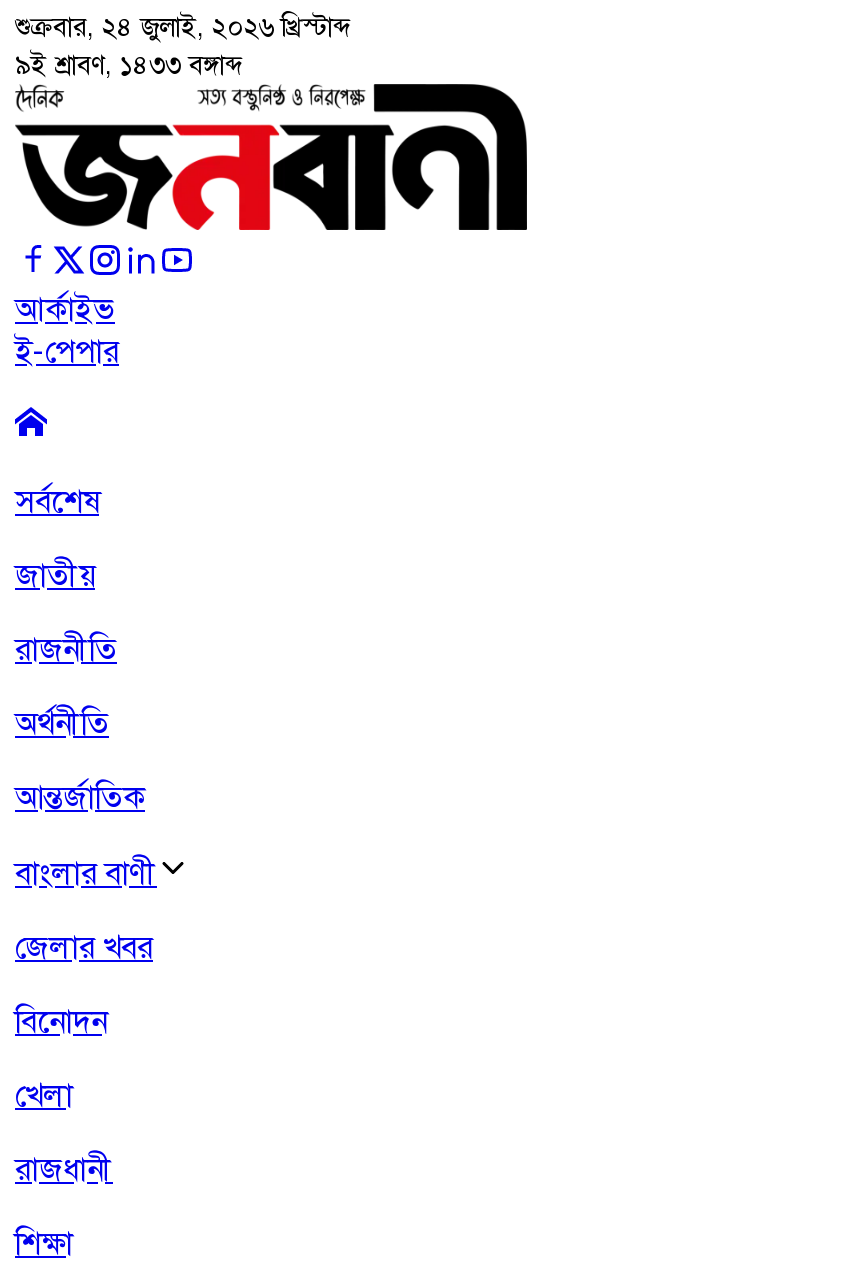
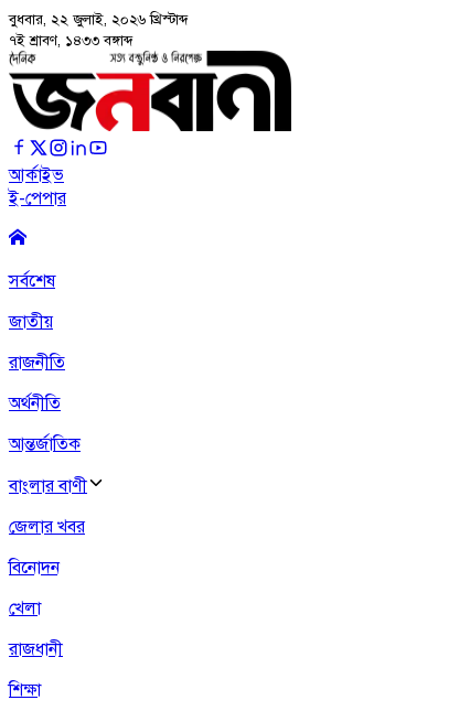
[15,10,351,44] শুক্রবার, ২৪ জুলাই, ২০২৬ খ্রিস্টাব্দ -> [9,10,189,29] বুধবার, ২২ জুলাই, ২০২৬ খ্রিস্টাব্দ
[15,48,243,82] ৯ই শ্রাবণ, ১৪৩৩ বঙ্গাব্দ -> [9,31,133,50] ৭ই শ্রাবণ, ১৪৩৩ বঙ্গাব্দ

